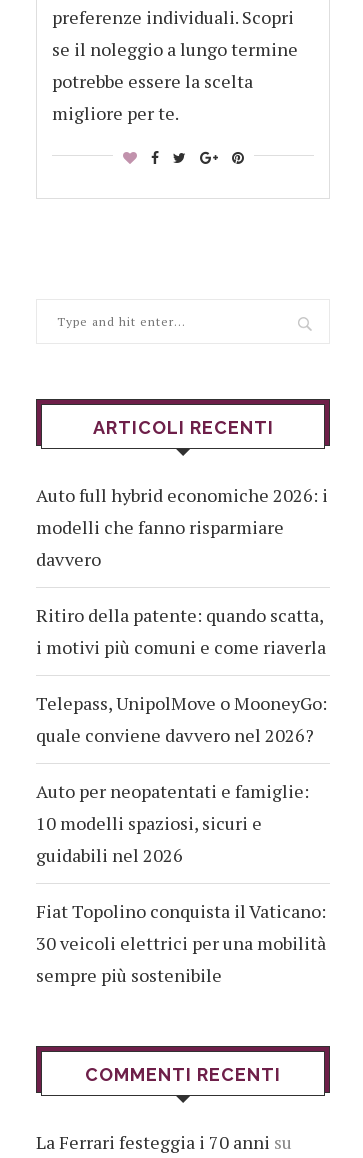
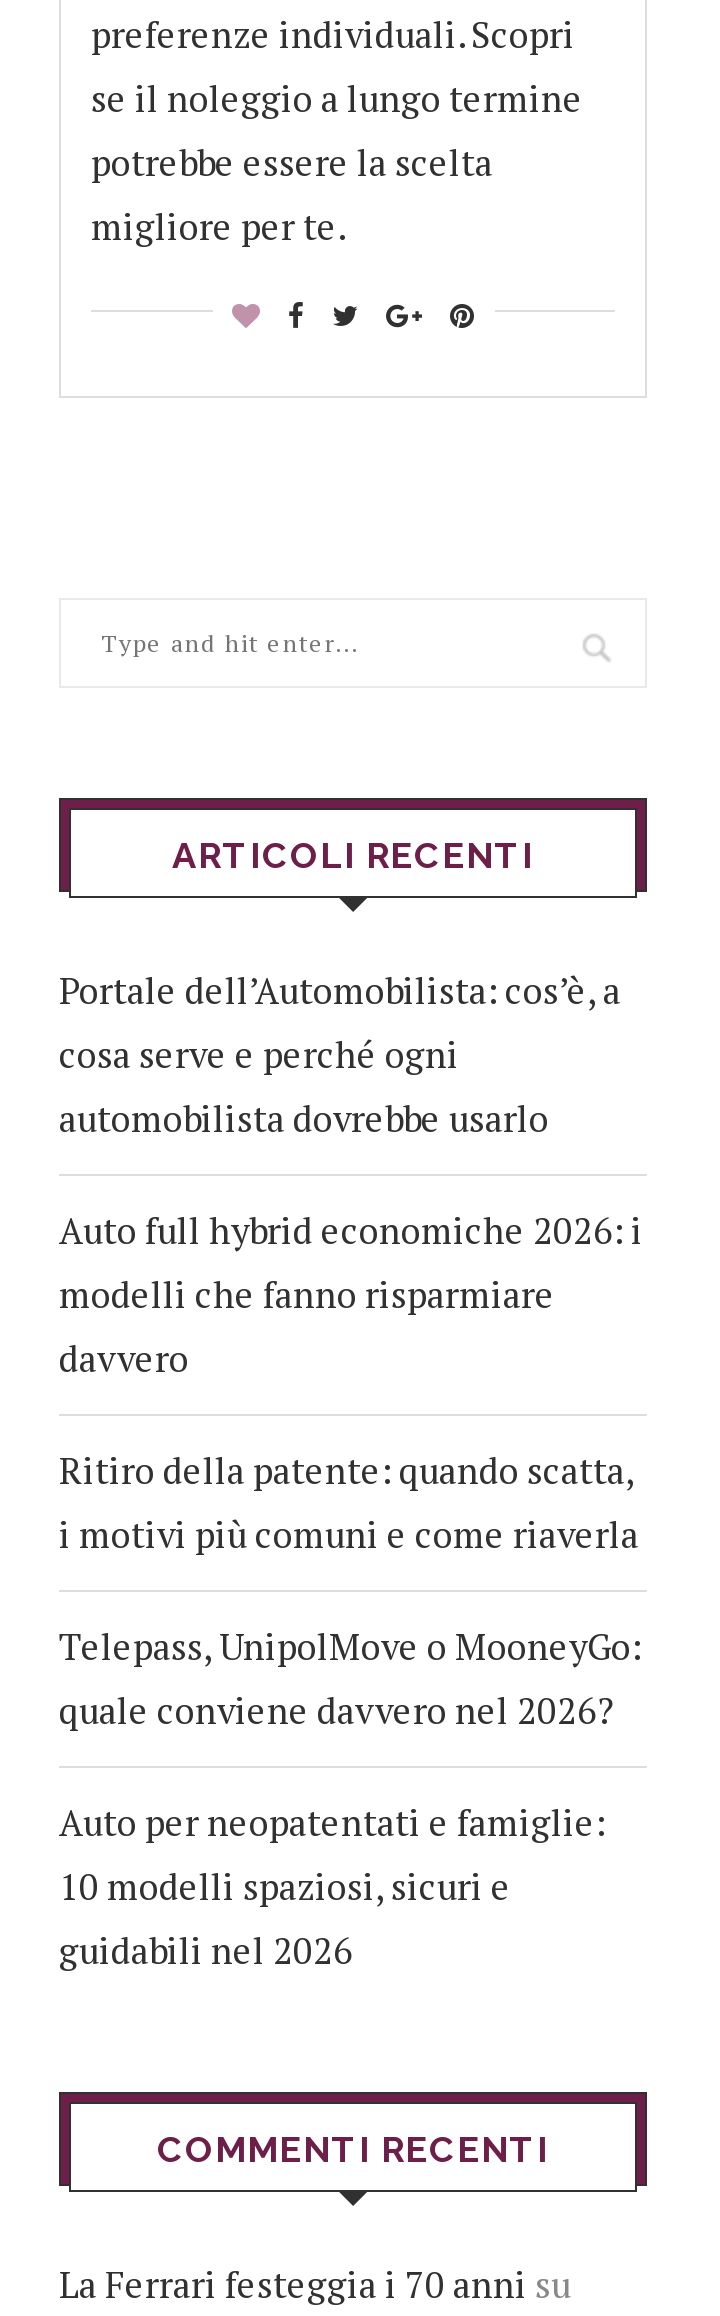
none -> [59,965,621,1141] Portale dell’Automobilista: cos’è, a | cosa serve e perché ogni | automobilista dovrebbe usarlo
moved [36,483,328,867] -> [59,1205,643,1973]: Auto full hybrid economiche 2026: i | modelli che fanno risparmiare | davvero | ... | 10 modelli spaziosi, sicuri e | guidabili nel 2026
[36,899,326,987] Fiat Topolino conquista il Vaticano: | 30 veicoli elettrici per una mobilità | sempre più sostenibile -> none

